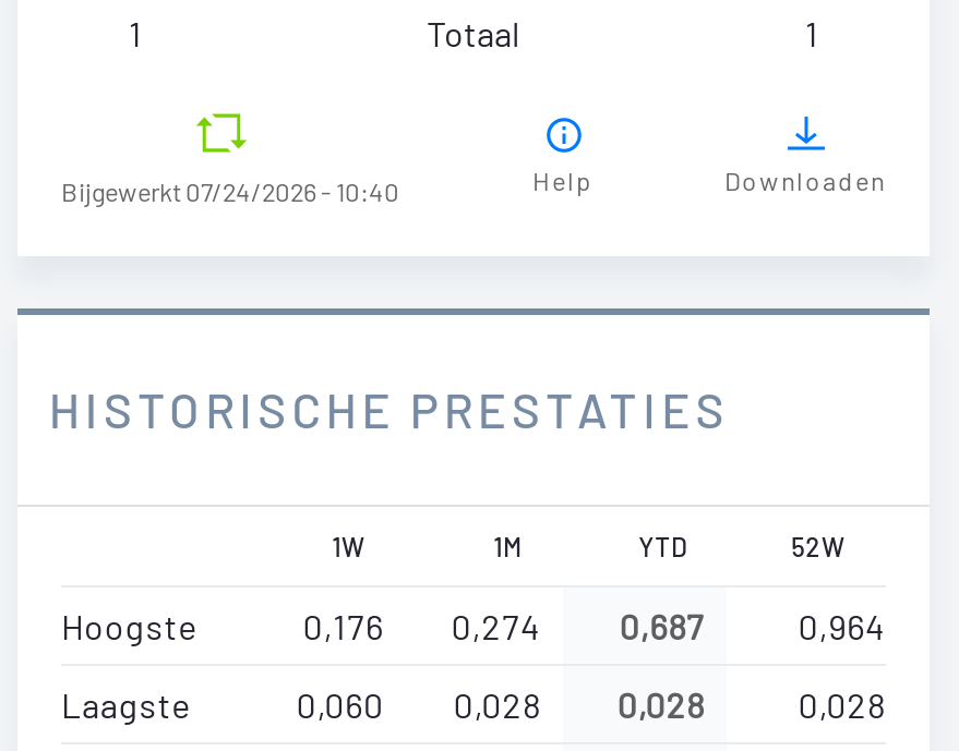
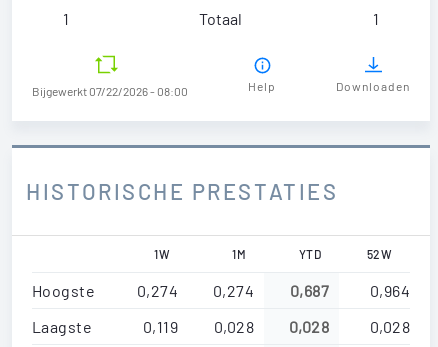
[61,176,399,207] Bijgewerkt 07/24/2026 - 10:40 -> [32,84,188,98] Bijgewerkt 07/22/2026 - 08:00
[303,605,705,646] 0,176 0,274 0,687 -> [137,281,329,300] 0,274 0,274 0,687
[296,683,705,724] 0,060 0,028 0,028 -> [143,317,329,336] 0,119 0,028 0,028

